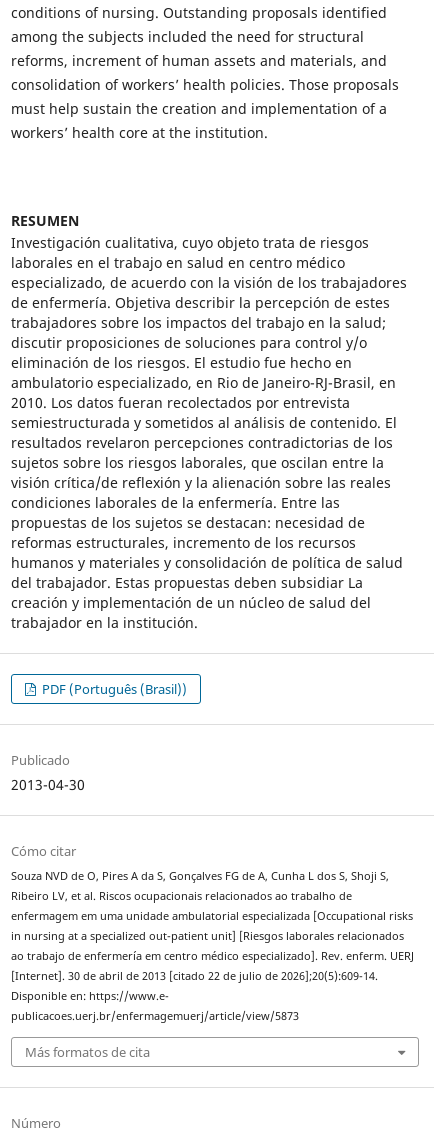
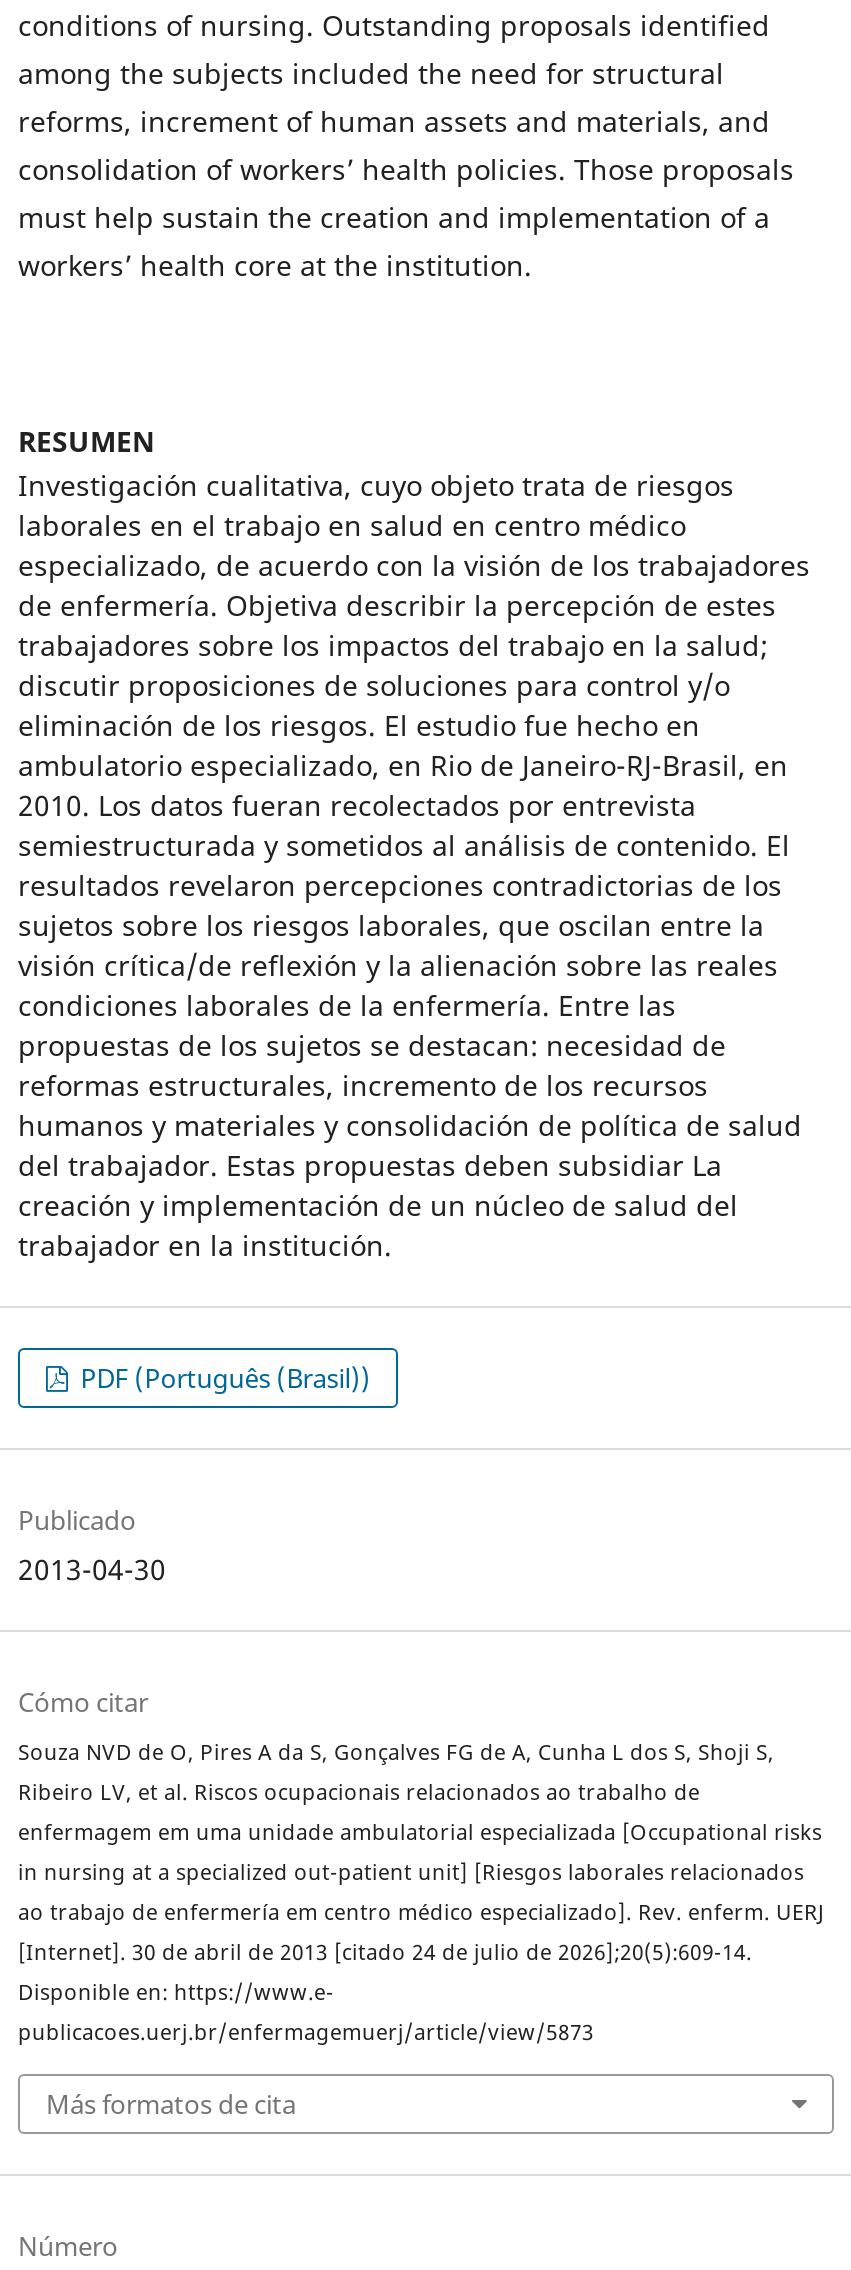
[11,969,378,983] [Internet]. 30 de abril de 2013 [citado 22 de julio de 2026];20(5):609-14. -> [18,1938,752,1966] [Internet]. 30 de abril de 2013 [citado 24 de julio de 2026];20(5):609-14.

